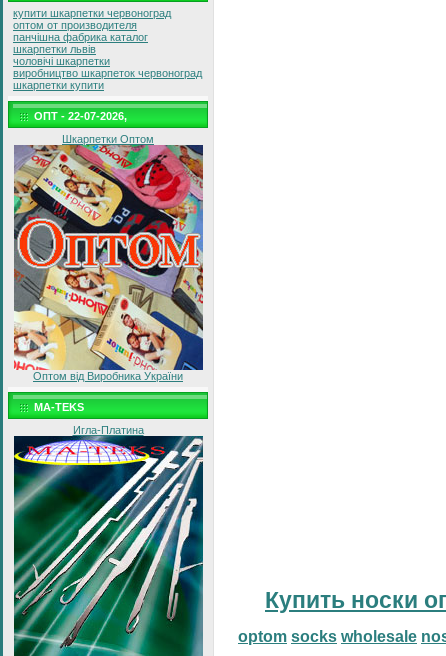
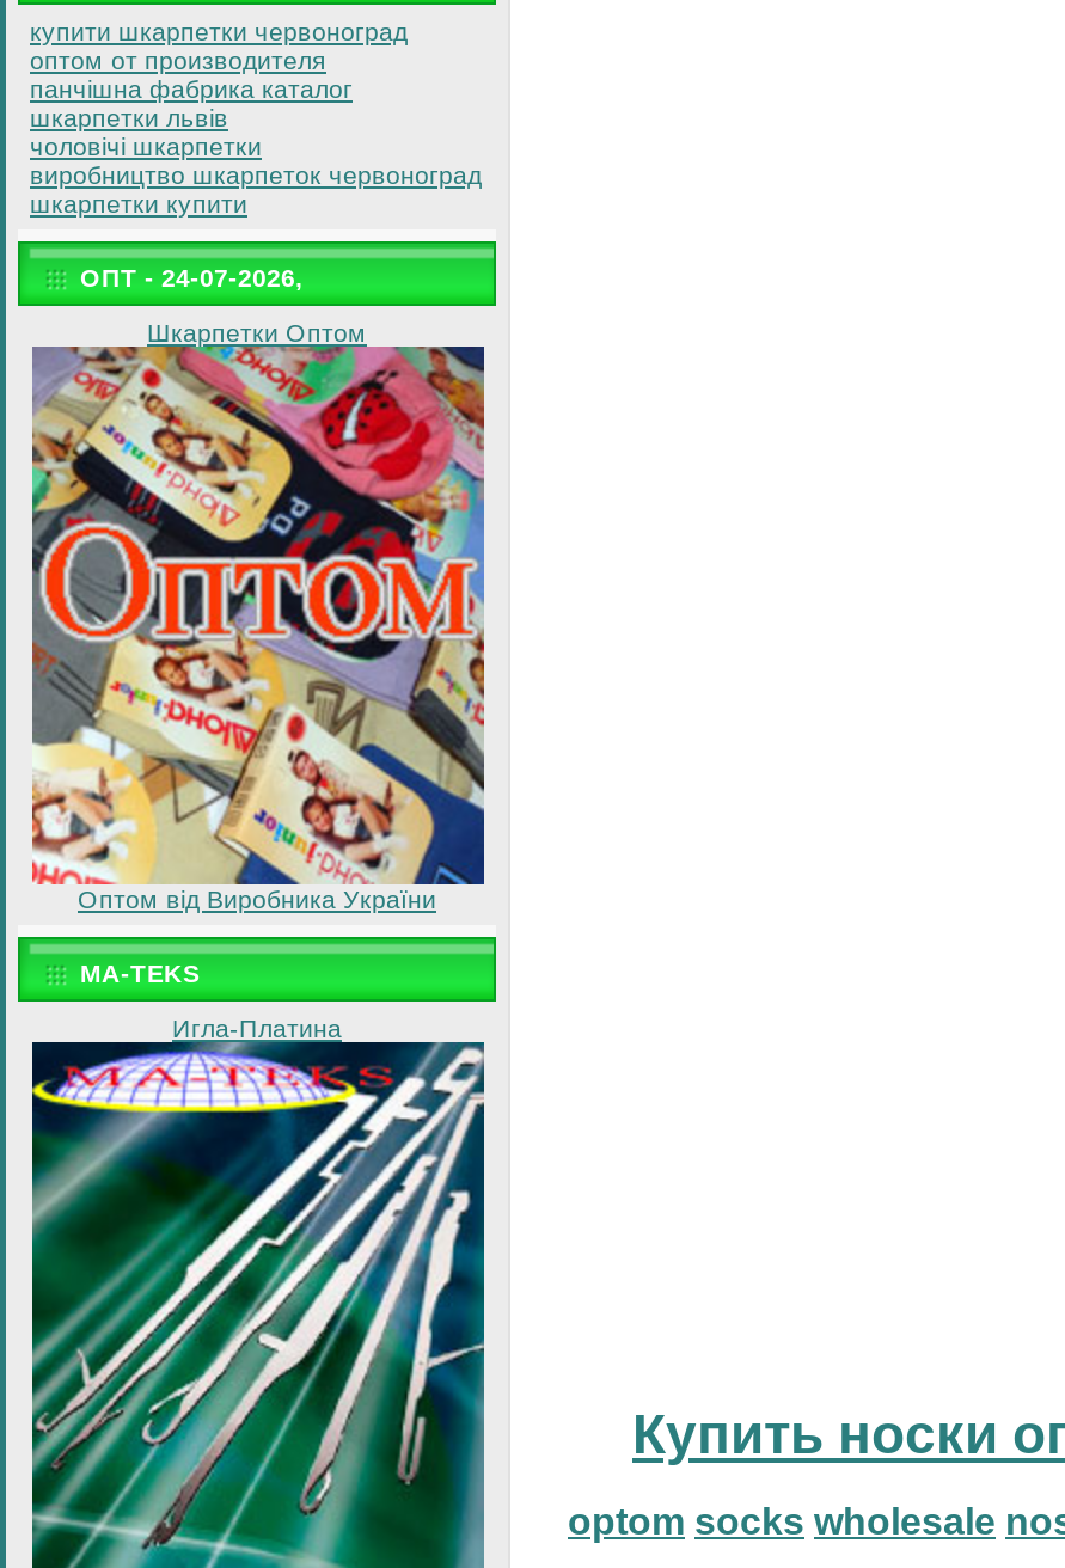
[34,110,127,122] ОПТ - 22-07-2026, -> [80,263,302,292] ОПТ - 24-07-2026,

